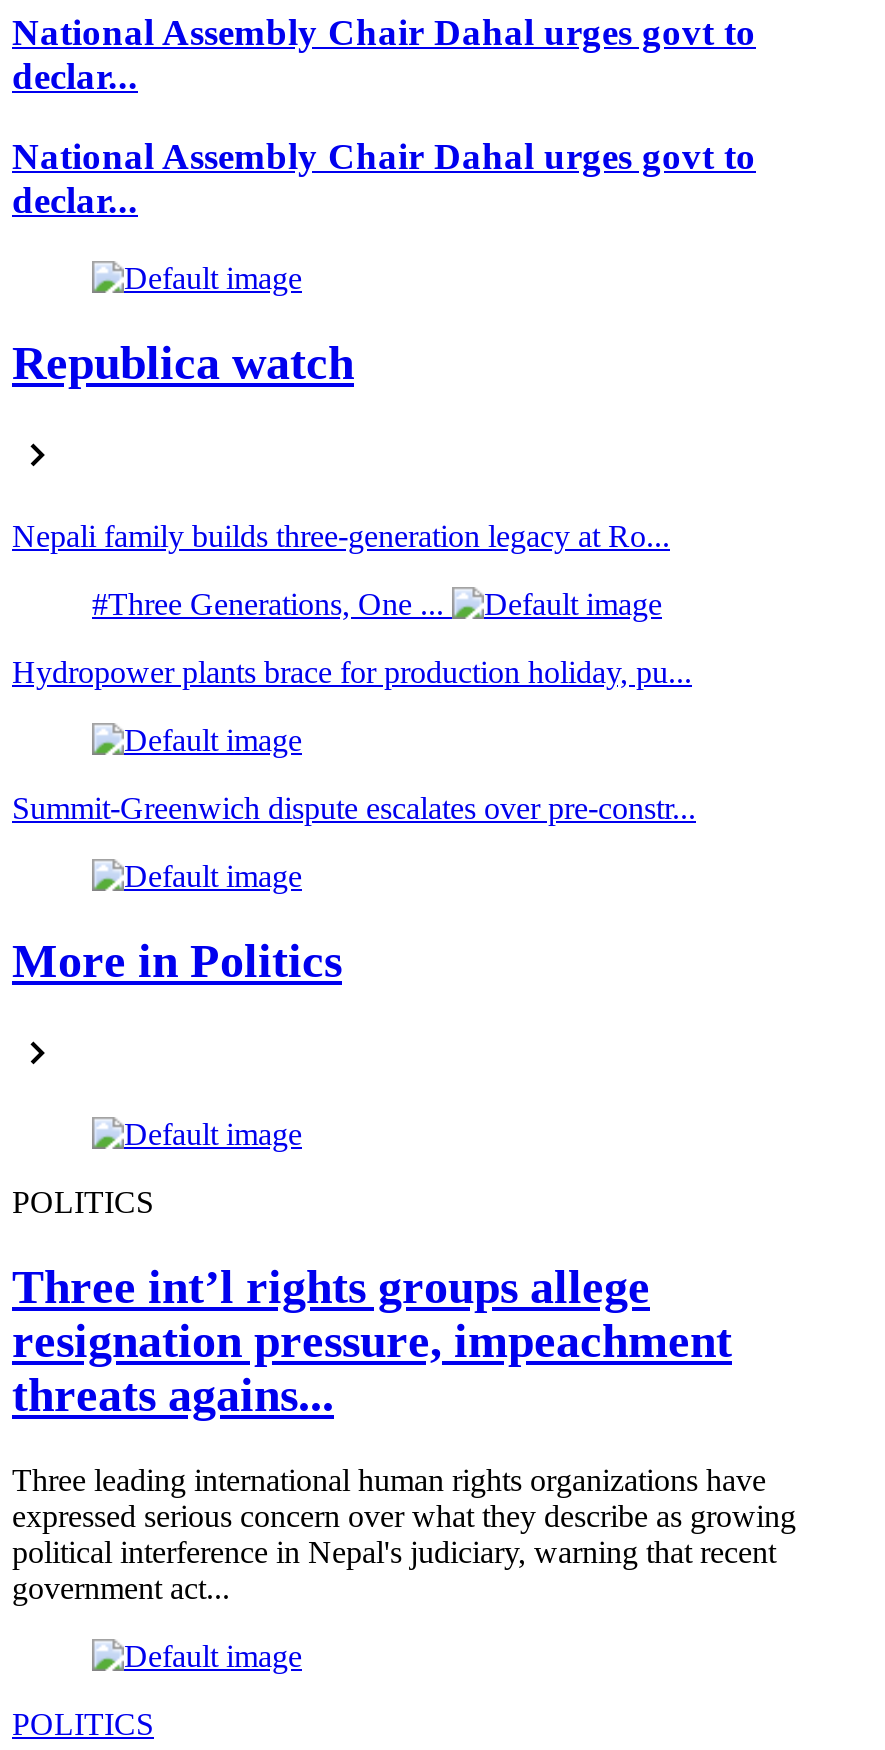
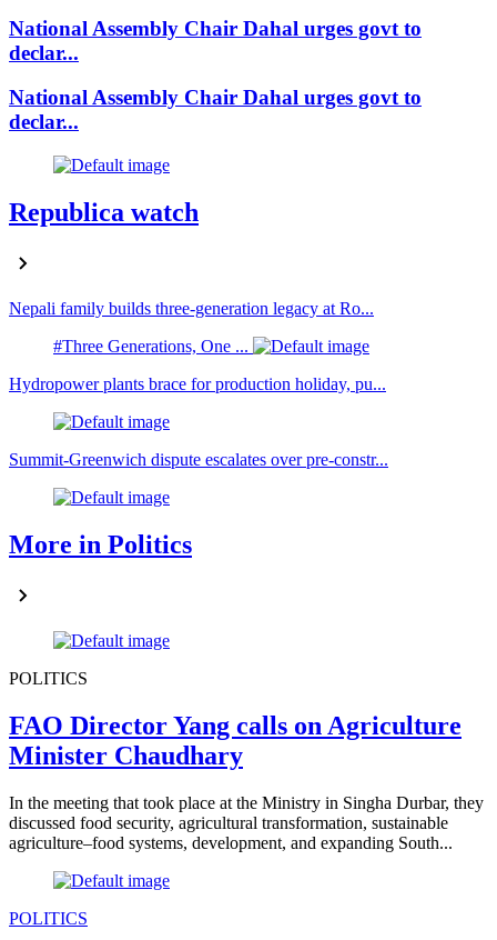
[12,1260,732,1420] Three int’l rights groups allege | resignation pressure, impeachment | threats agains... -> [9,711,461,770] FAO Director Yang calls on Agriculture | Minister Chaudhary
[12,1462,796,1604] Three leading international human rights organizations have | expressed serious concern over what they describe as growing | political interference in Nepal's judiciary, warning that recent | government act... -> [9,793,484,852] In the meeting that took place at the Ministry in Singha Durbar, they | discussed food security, agricultural transformation, sustainable | agriculture–food systems, development, and expanding South...

